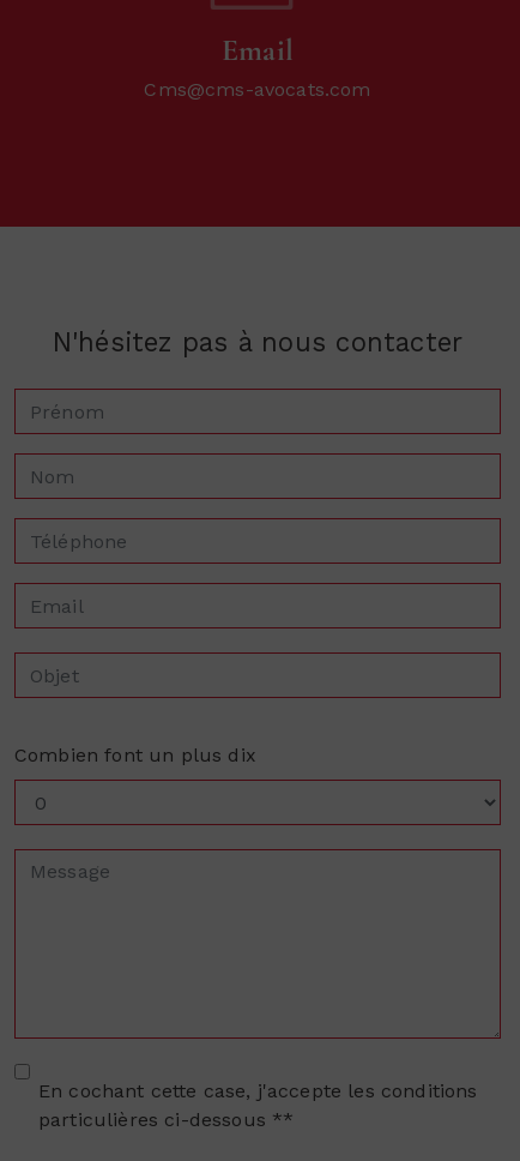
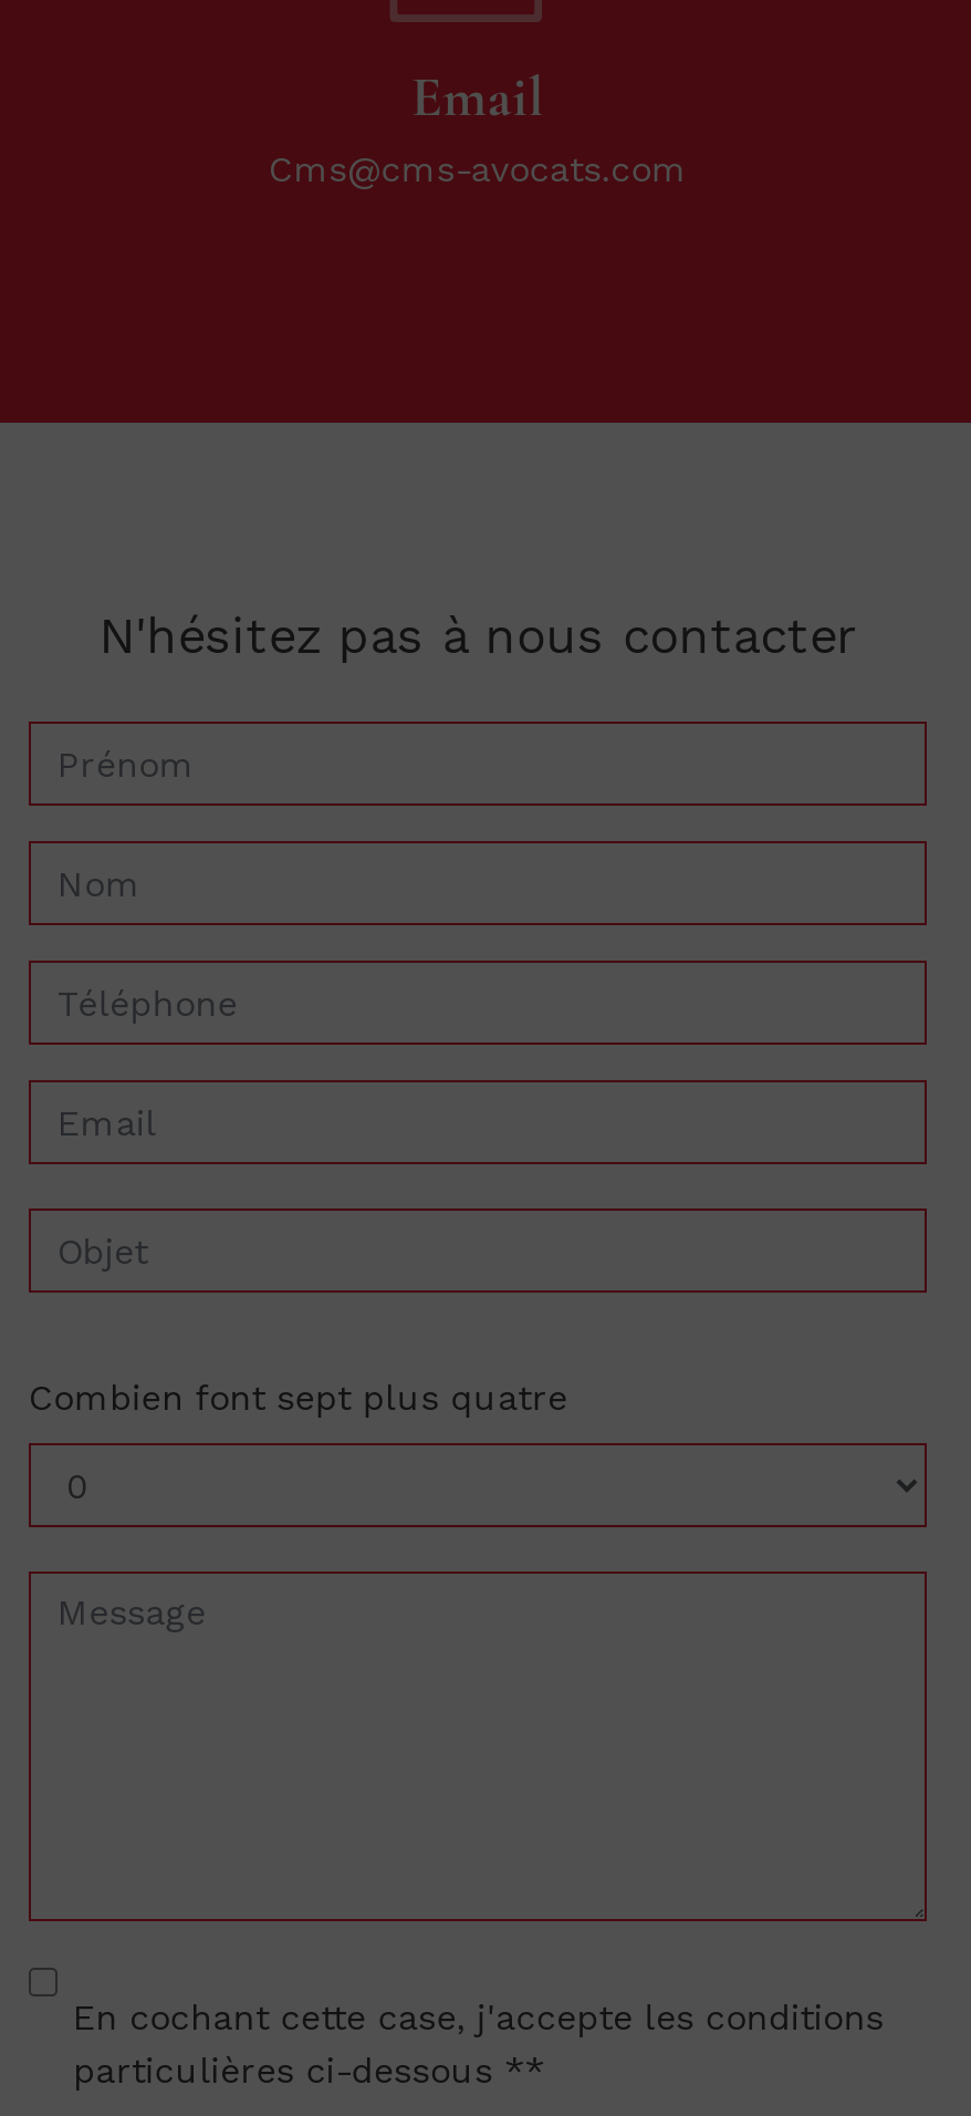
[14,744,256,767] Combien font un plus dix -> [29,1378,568,1420] Combien font sept plus quatre

